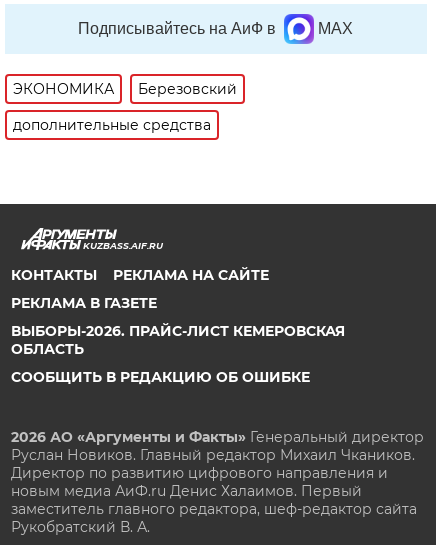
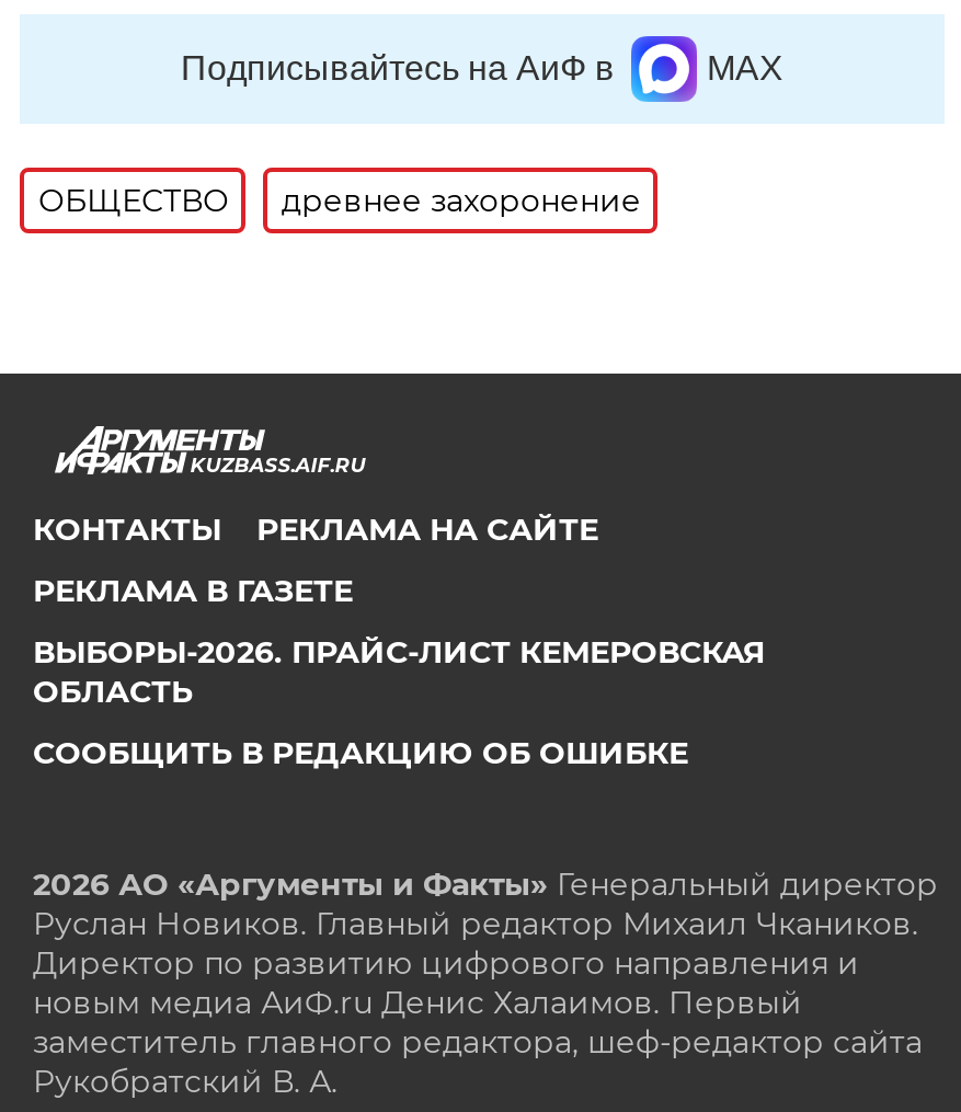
[13,80,237,134] ЭКОНОМИКА | Березовский | дополнительные средства -> [38,180,641,220] ОБЩЕСТВО | древнее захоронение

